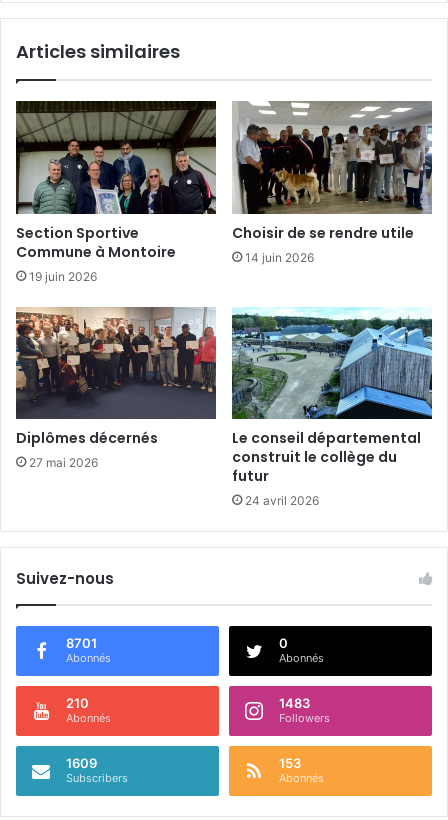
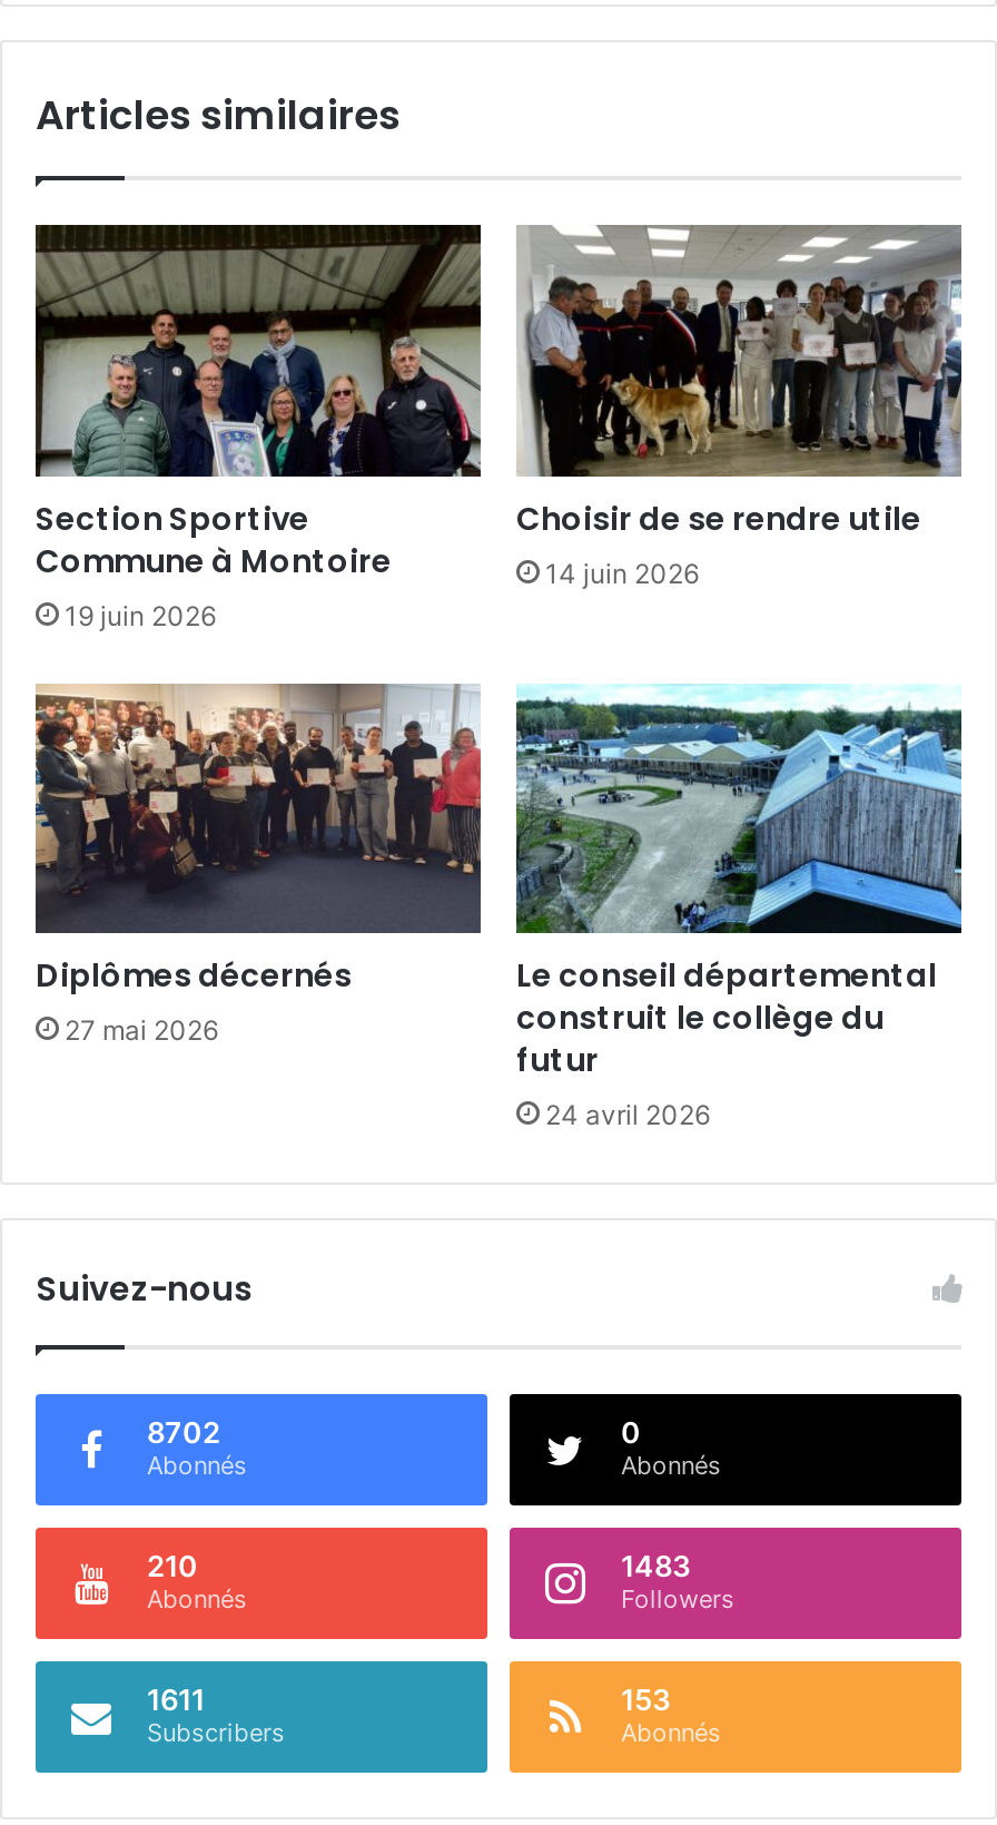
[66,635,97,651] 8701 -> [147,1415,220,1451] 8702
[66,755,97,771] 1609 -> [147,1682,205,1718] 1611

